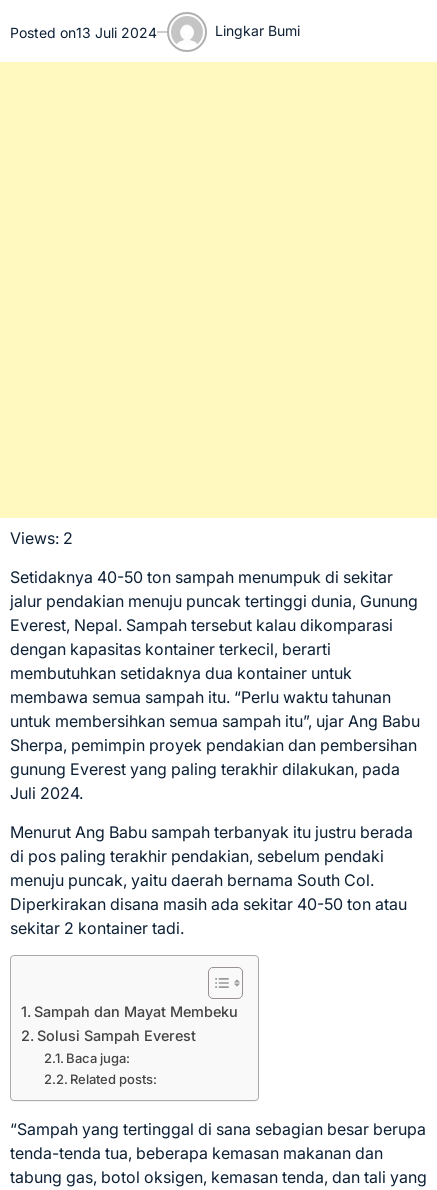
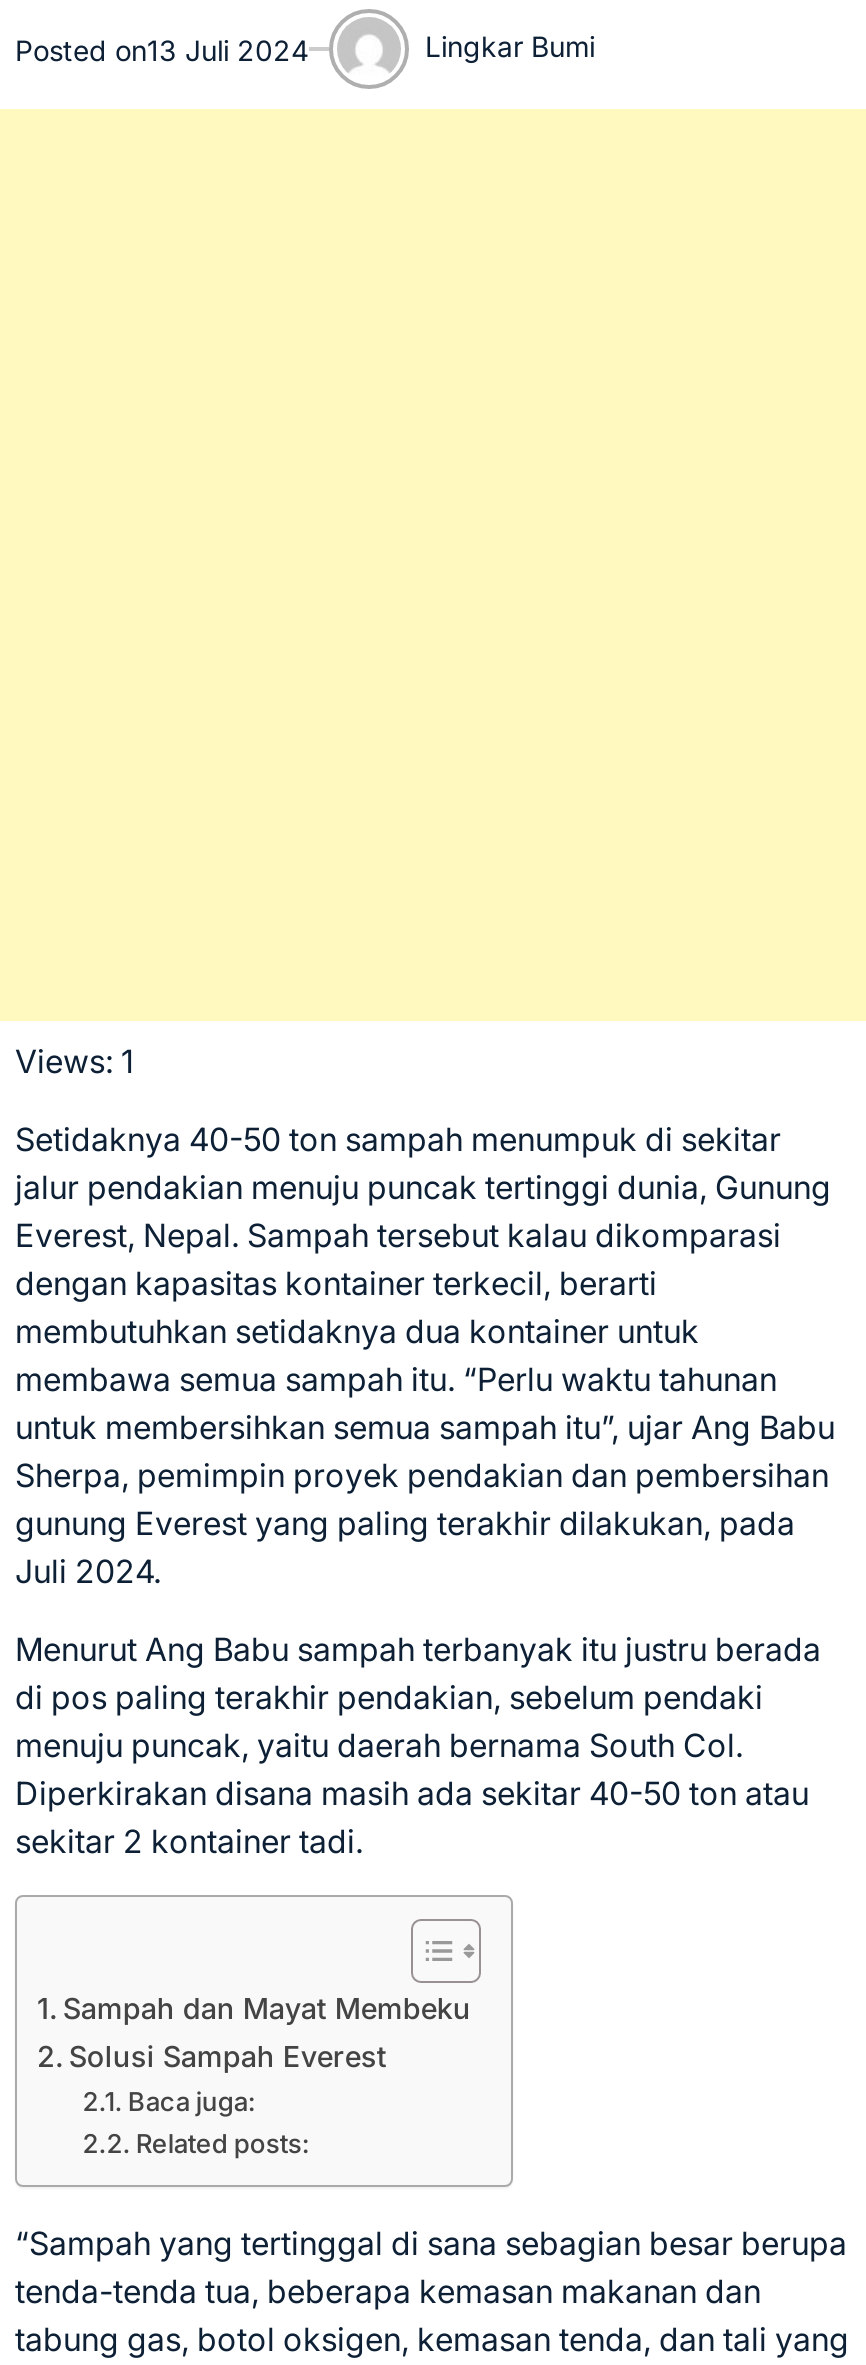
[10,528,73,548] Views: 2 -> [15,1041,133,1081] Views: 1

